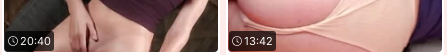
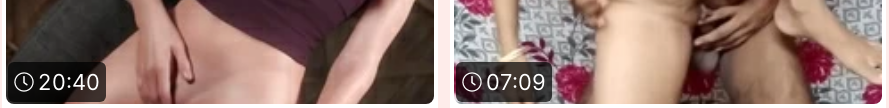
[244,34,273,48] 13:42 -> [486,68,546,96] 07:09

